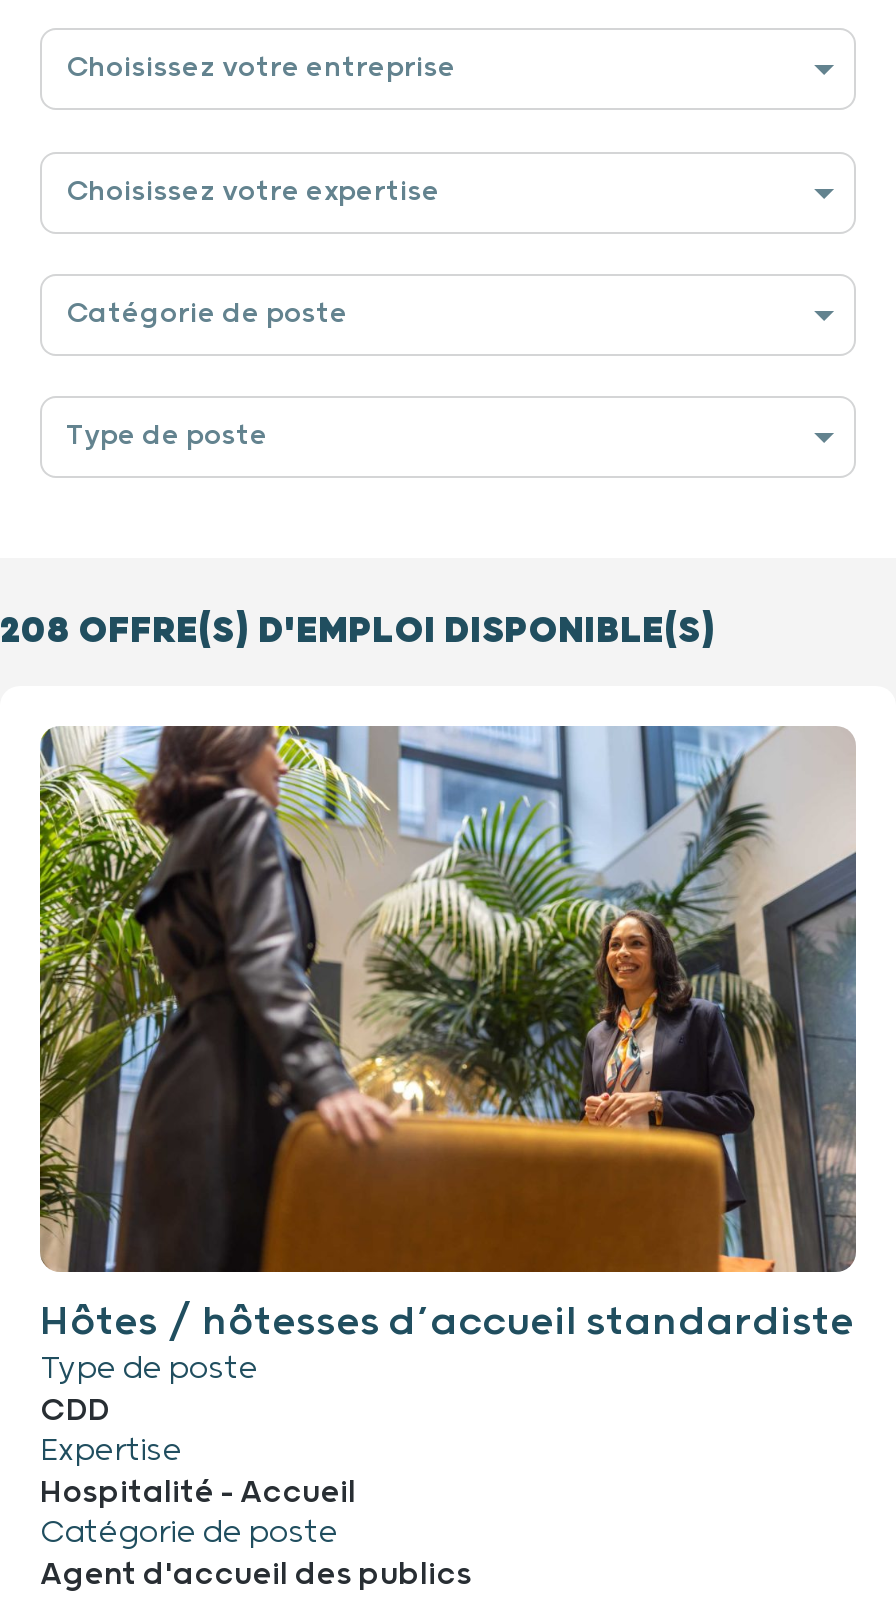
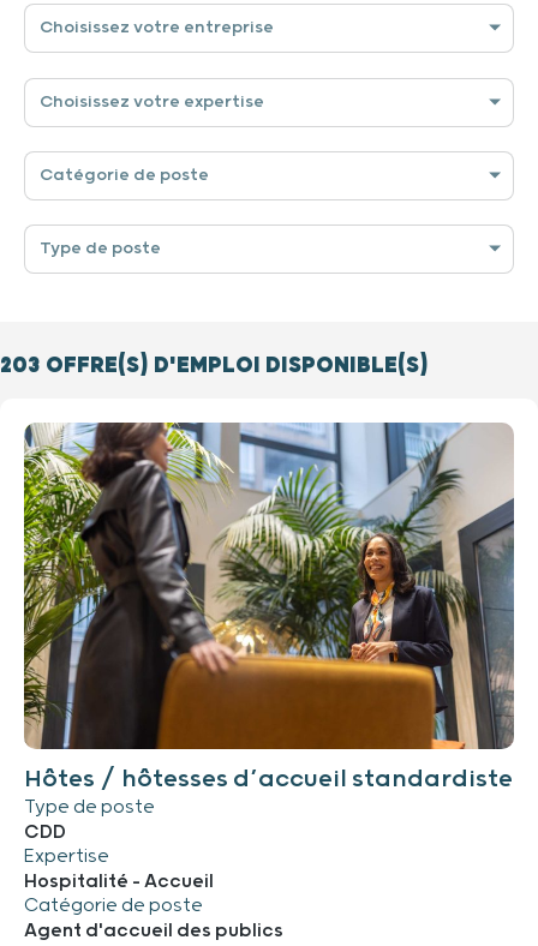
[0,611,716,653] 208 OFFRE(S) D'EMPLOI DISPONIBLE(S) -> [0,353,429,378] 203 OFFRE(S) D'EMPLOI DISPONIBLE(S)

